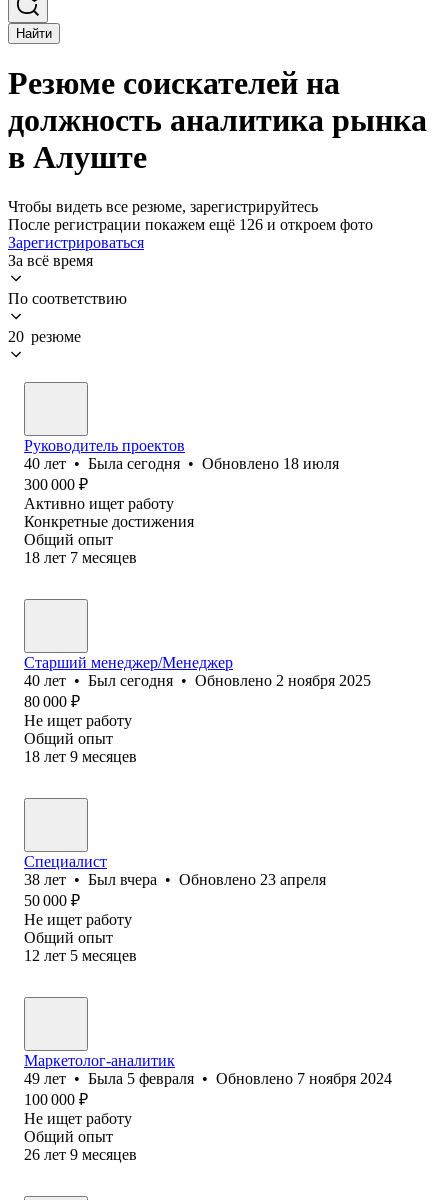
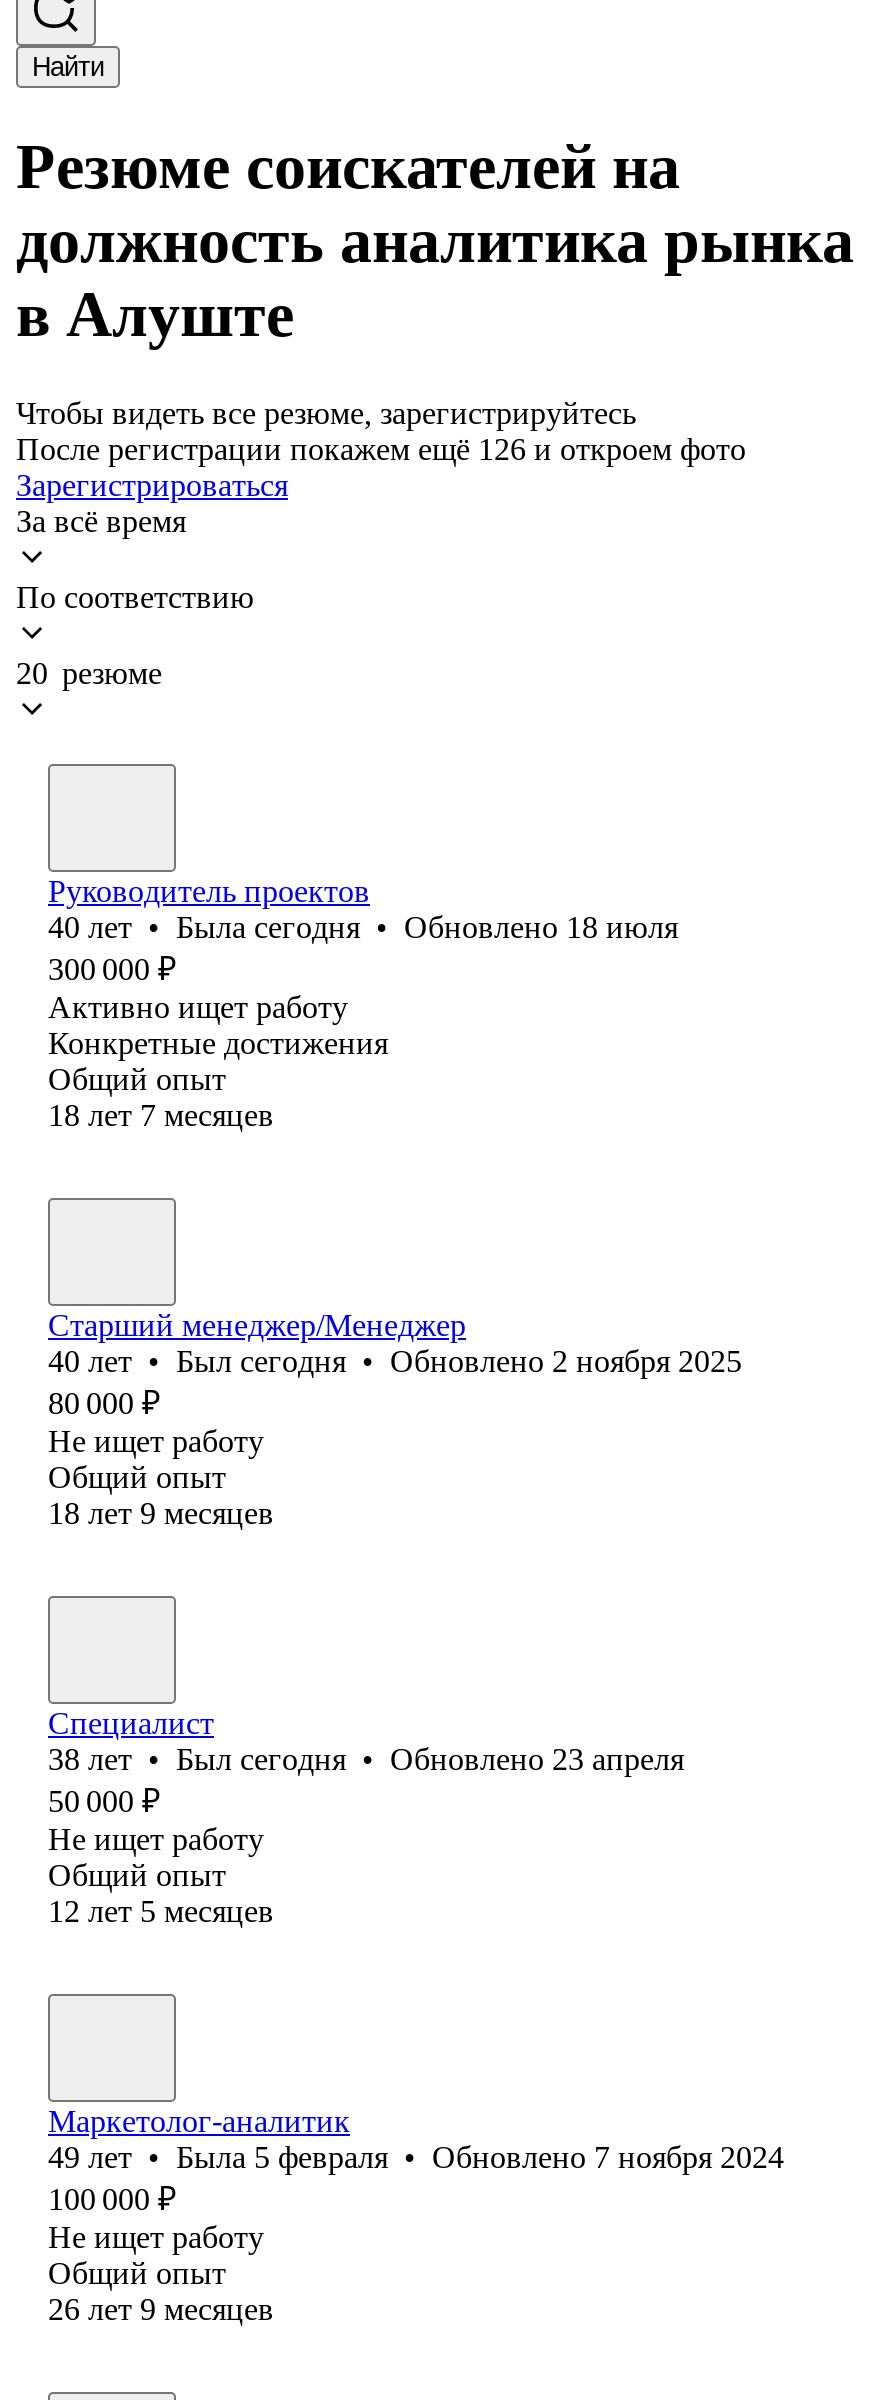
[24,871,326,888] 38 лет • Был вчера • Обновлено 23 апреля -> [48,1742,684,1776] 38 лет • Был сегодня • Обновлено 23 апреля

